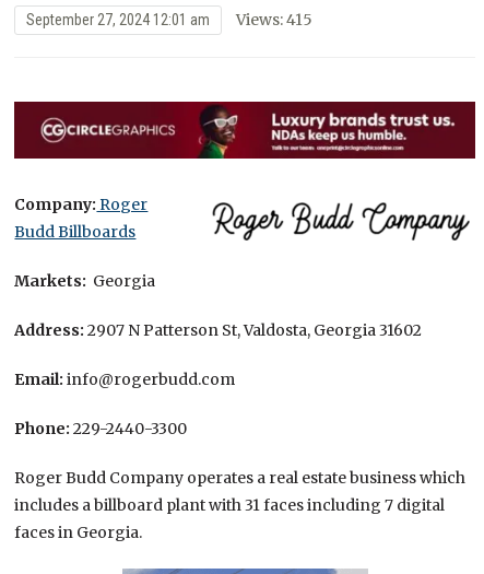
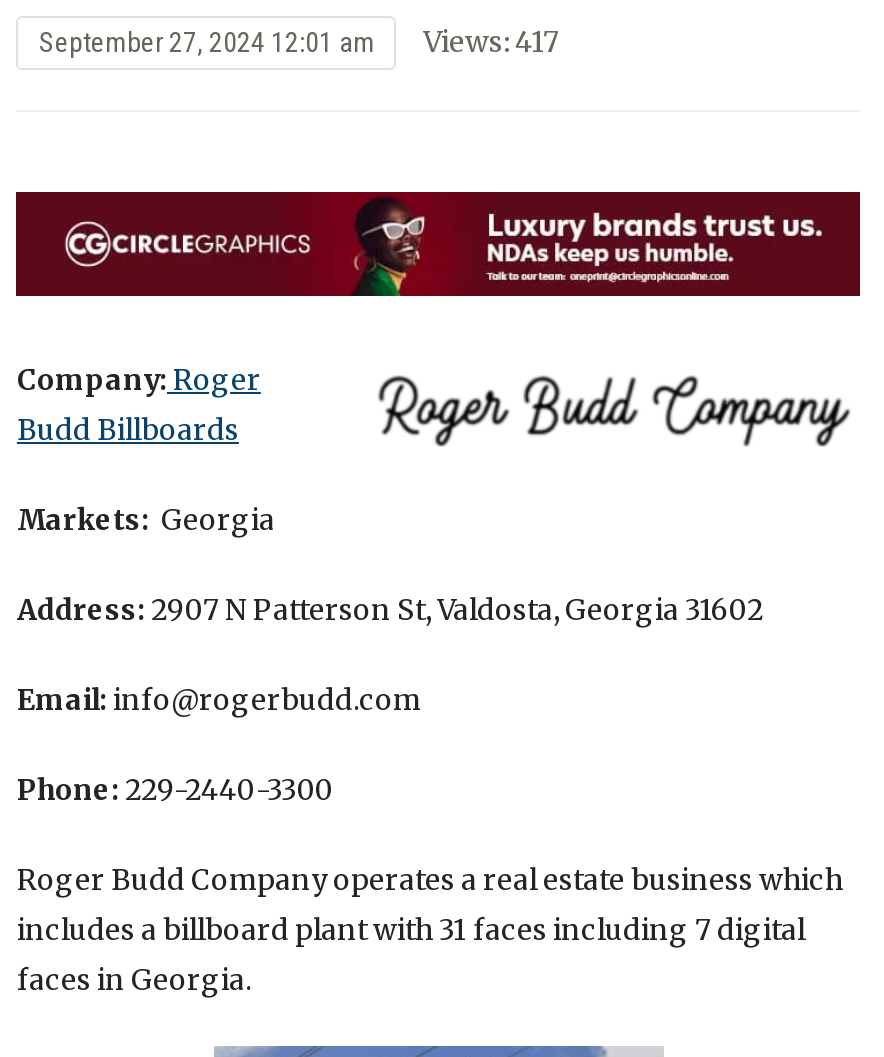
[27,10,313,30] September 27, 2024 12:01 am Views: 415 -> [39,24,559,60] September 27, 2024 12:01 am Views: 417

